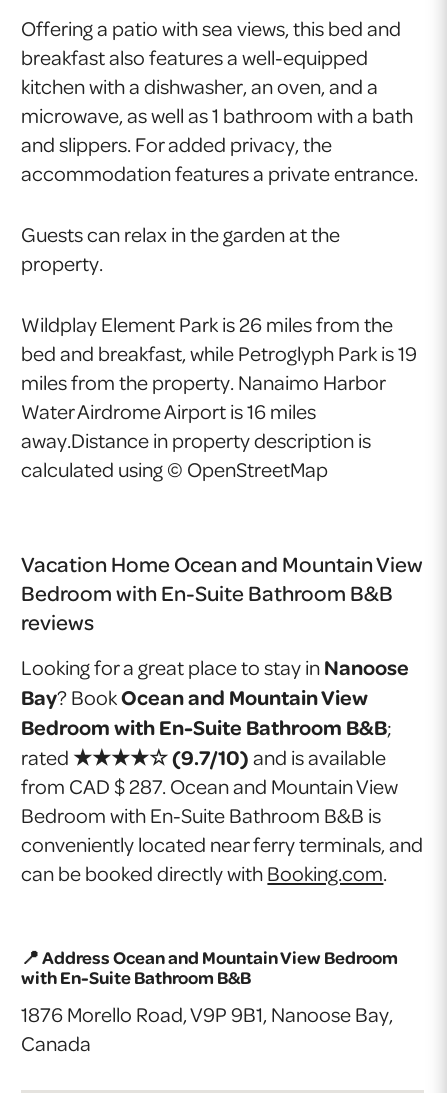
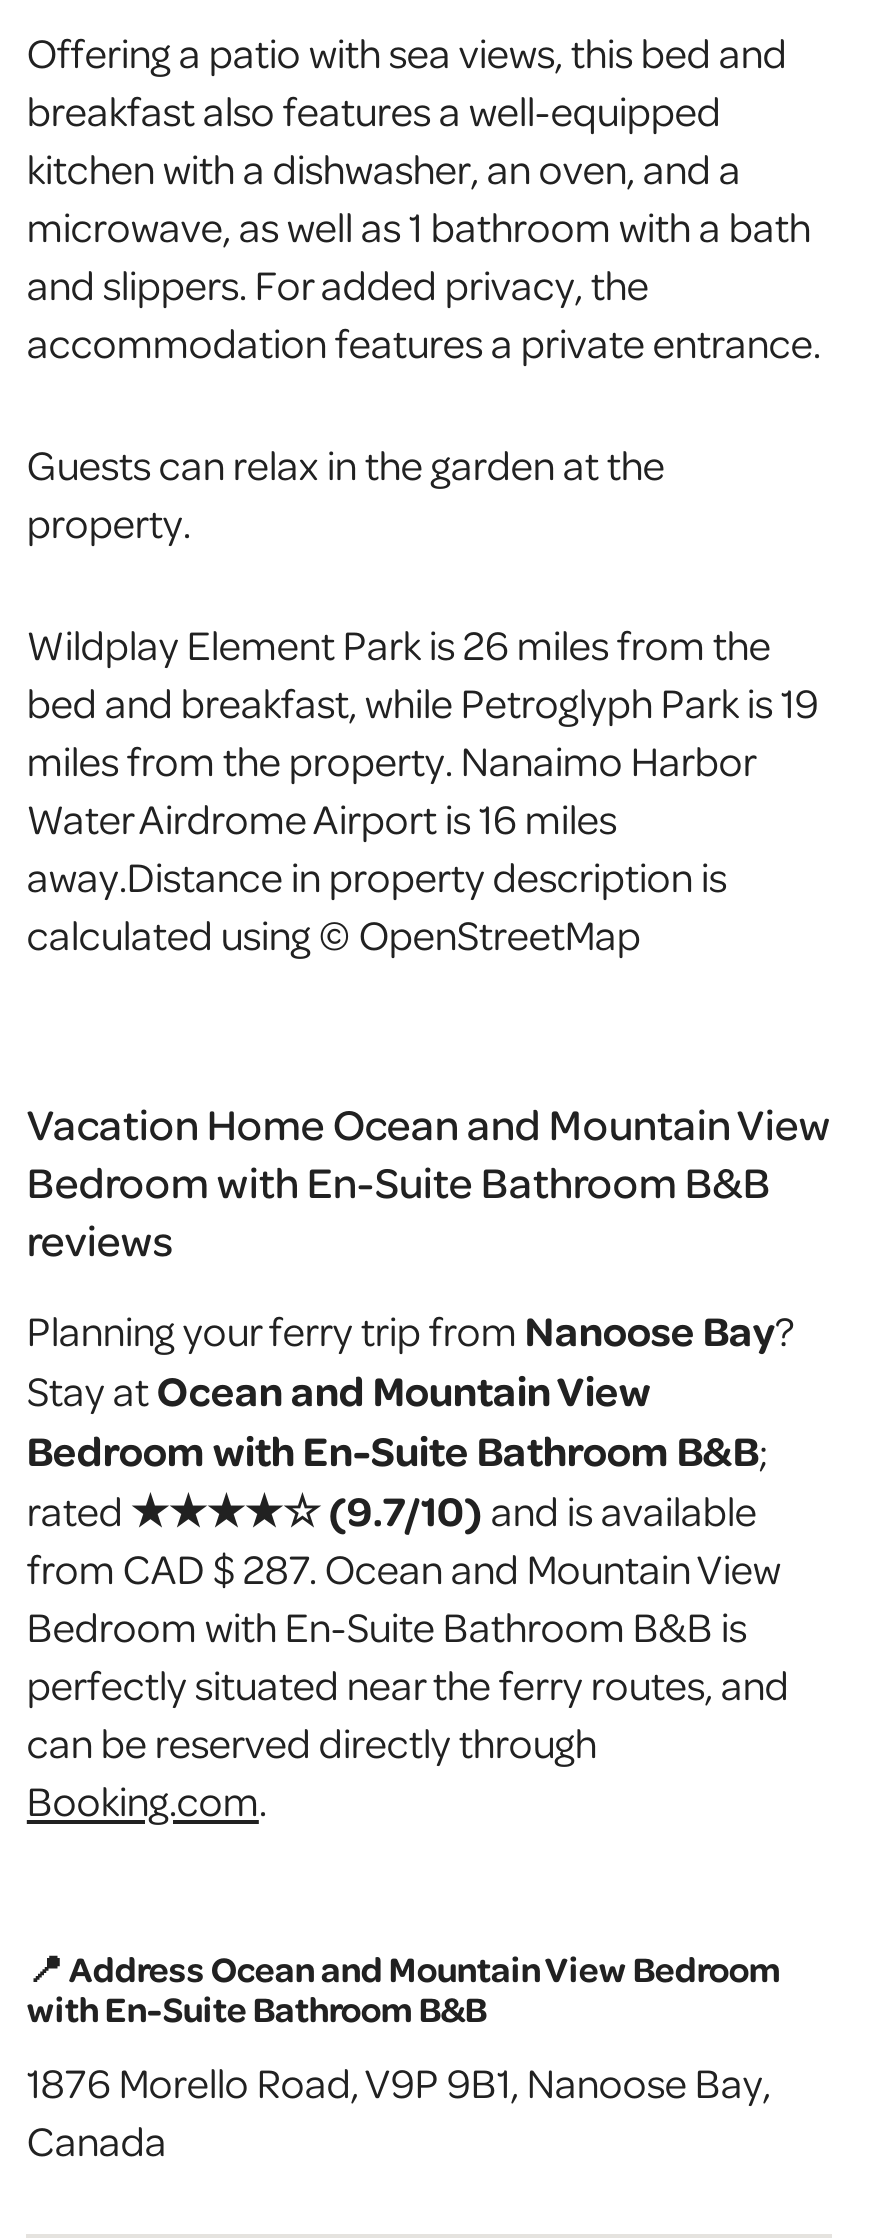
[21,653,409,710] Looking for a great place to stay in Nanoose | Bay? BookOcean and Mountain View -> [27,1302,795,1416] Planning your ferry trip from Nanoose Bay? | Stay atOcean and Mountain View
[21,831,423,886] conveniently located near ferry terminals, and | can be booked directly with Booking.com. -> [27,1658,789,1826] perfectly situated near the ferry routes, and | can be reserved directly through | Booking.com.

